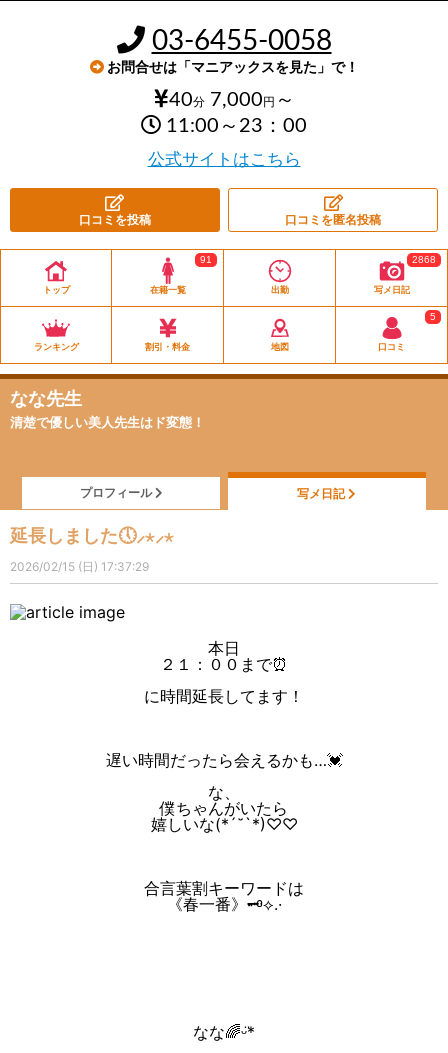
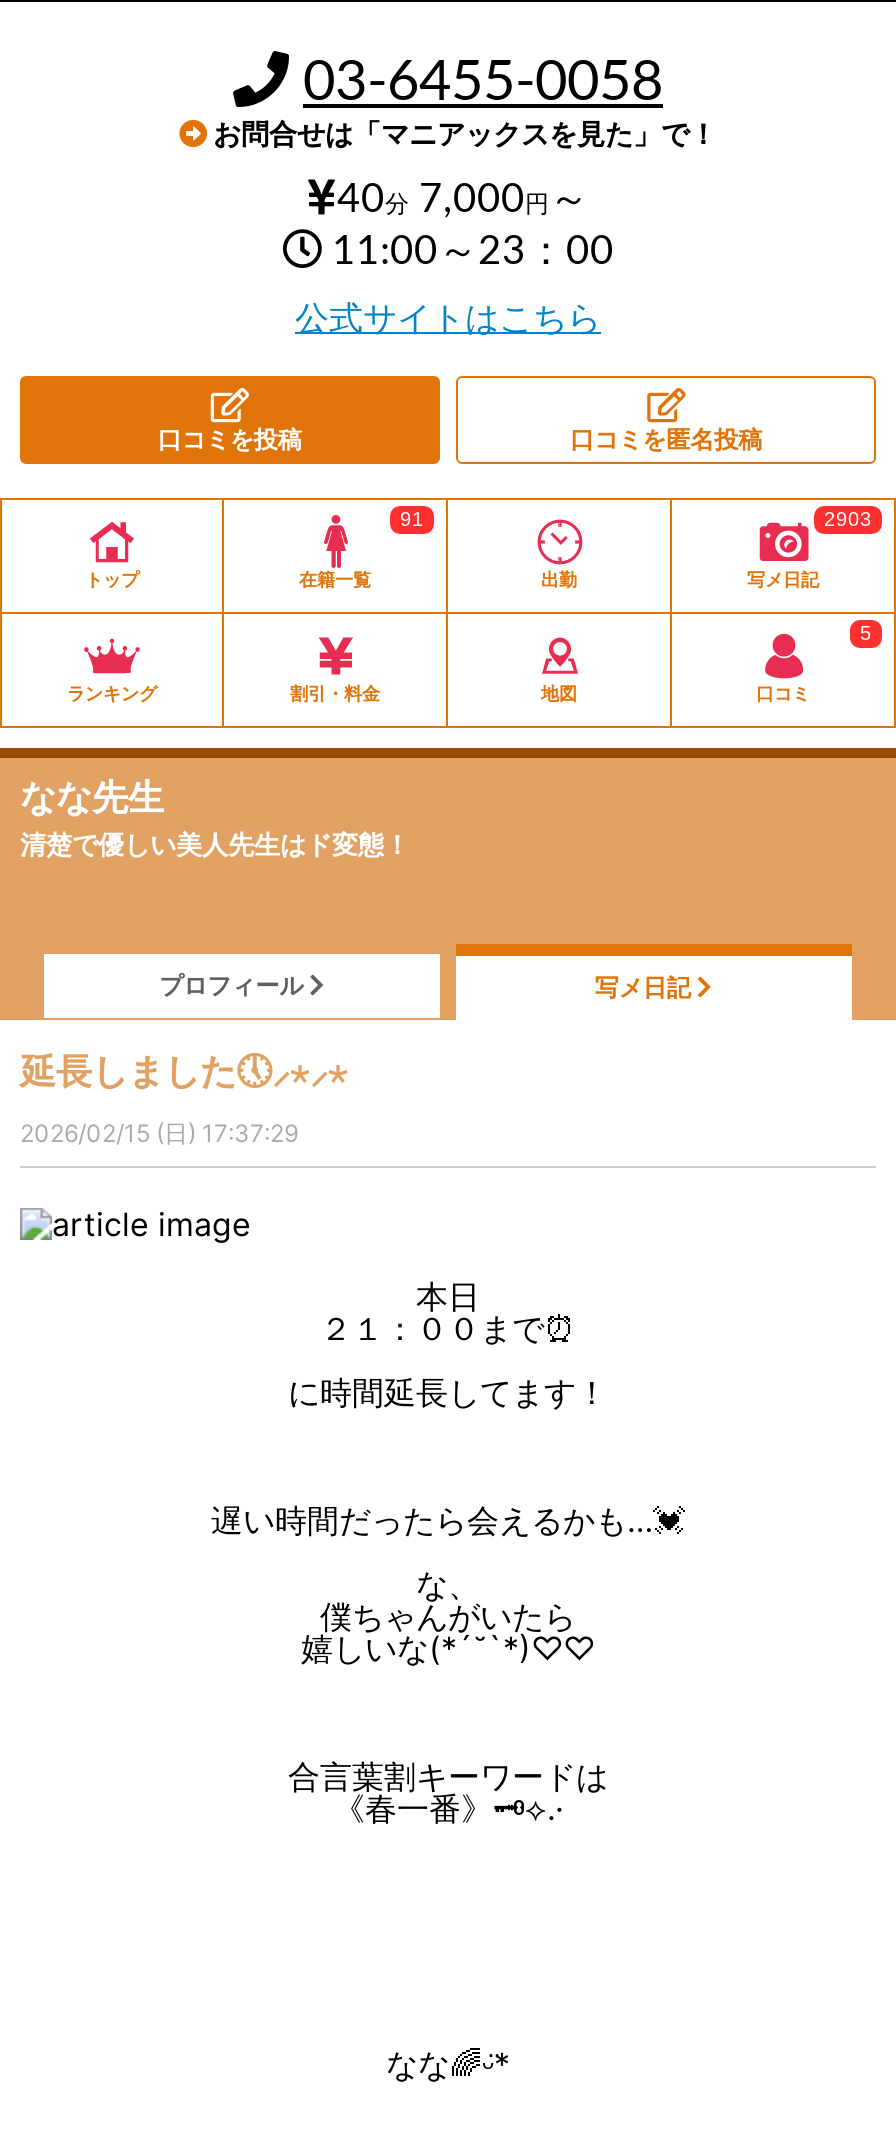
[412,254,436,265] 2868 -> [824,508,872,530] 2903

